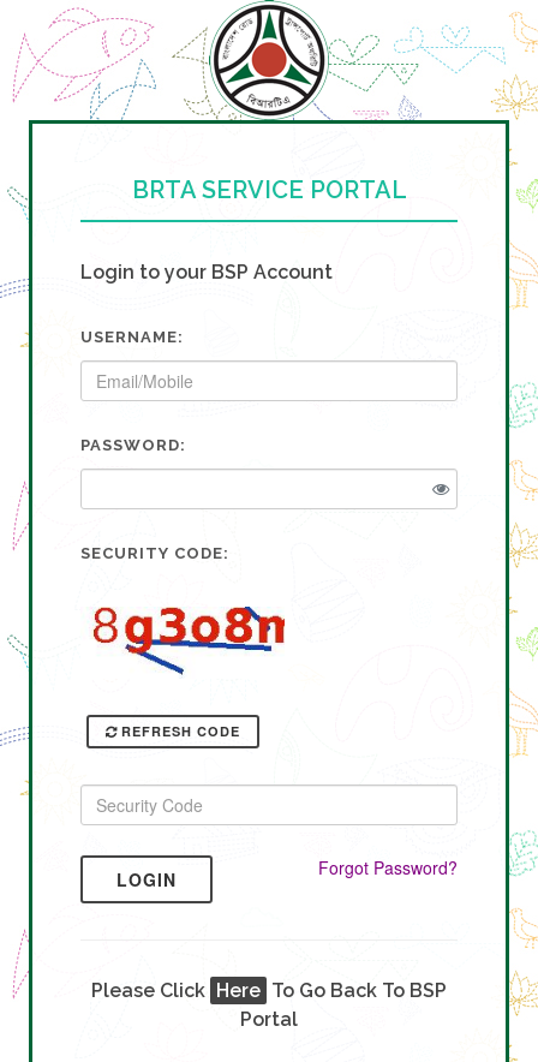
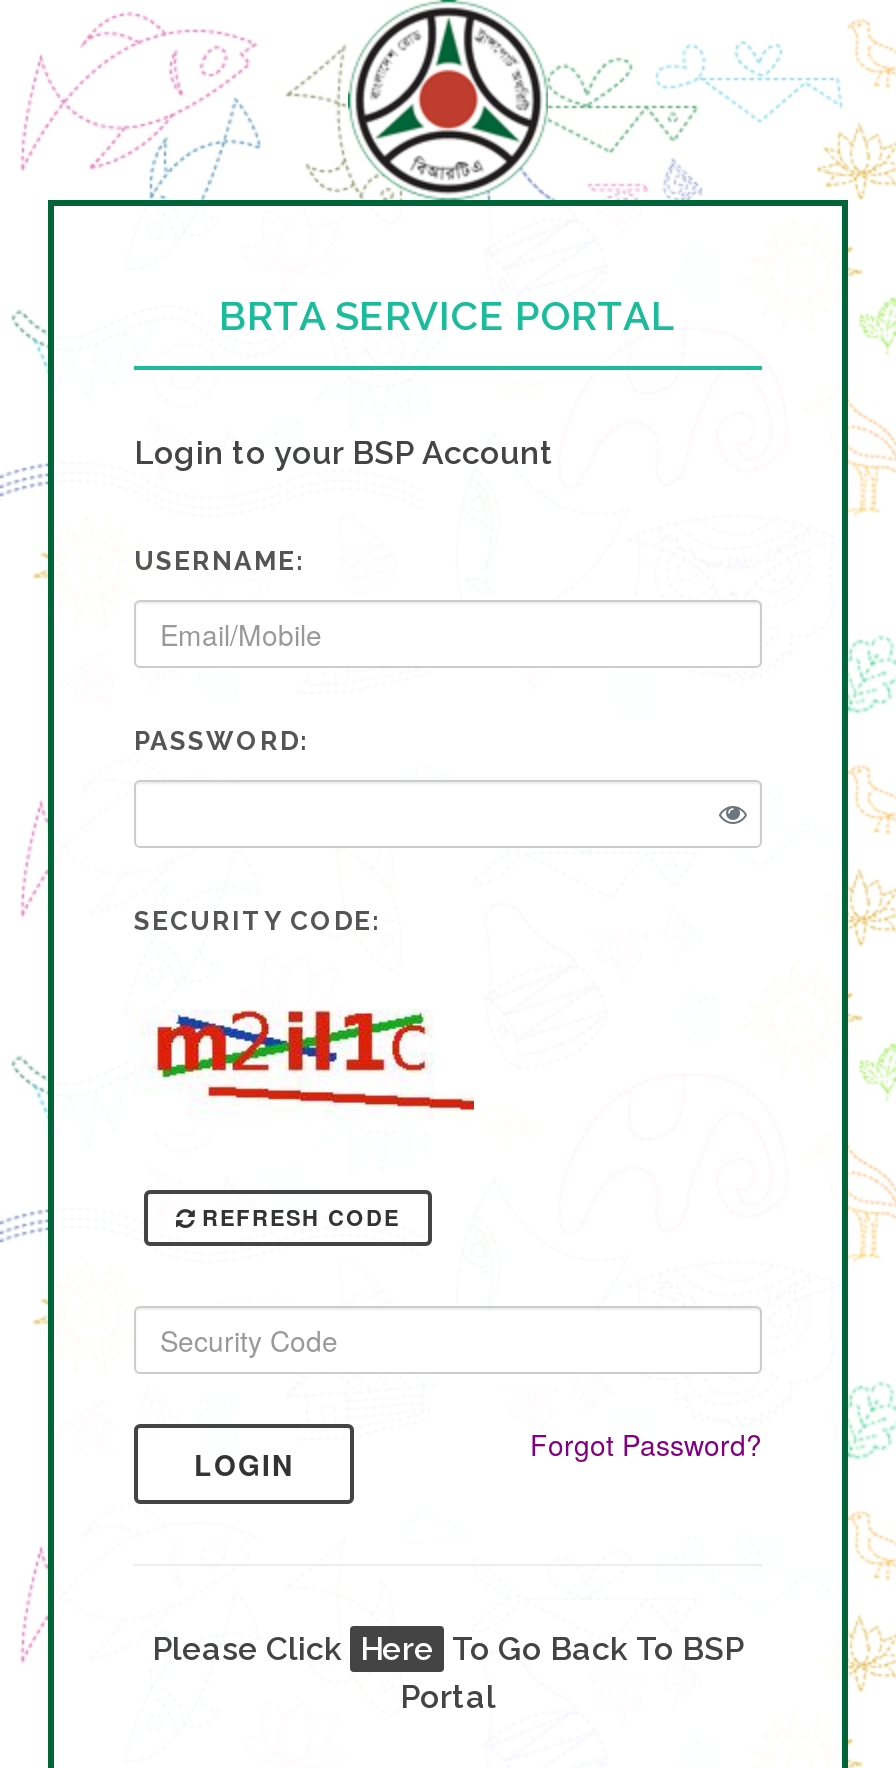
[92,605,286,676] [image] -> [156,1008,476,1122] [image]

